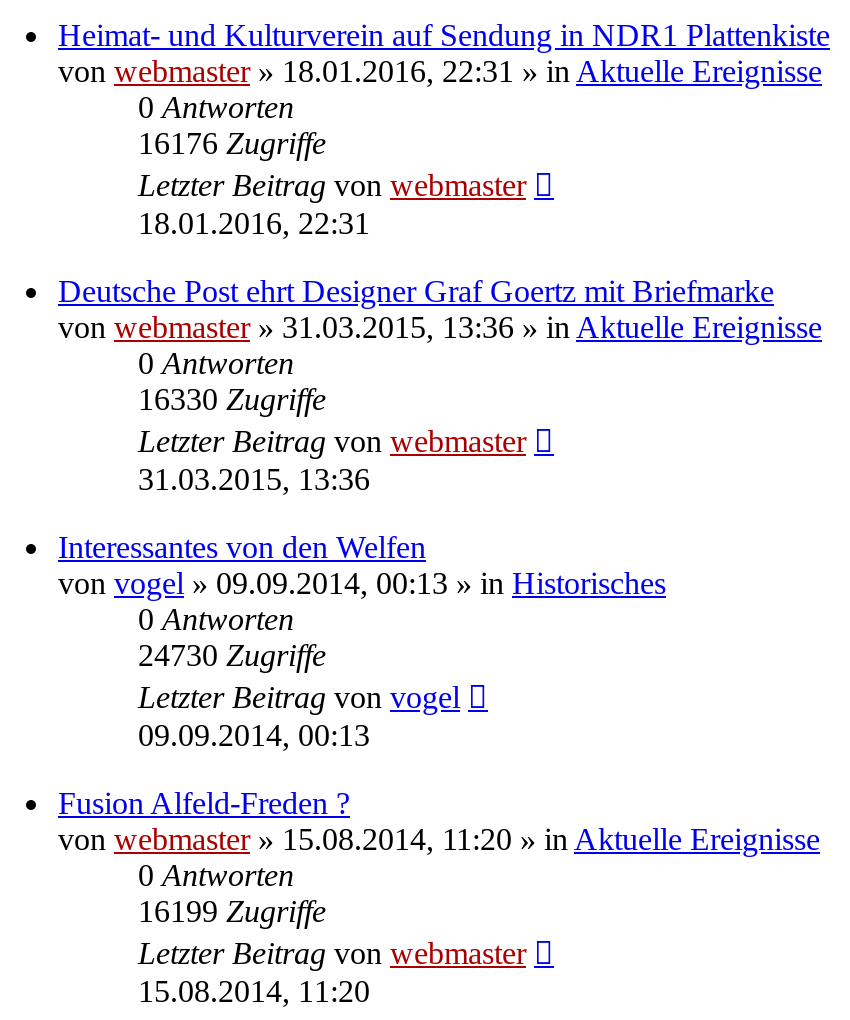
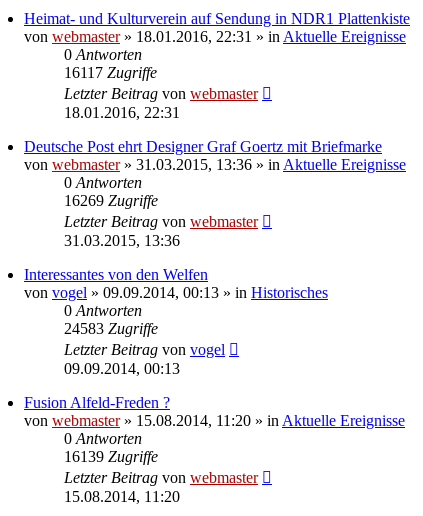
[138,126,326,160] 16176 Zugriffe -> [64,64,157,81] 16117 Zugriffe
[138,382,326,416] 16330 Zugriffe -> [64,192,158,209] 16269 Zugriffe
[138,638,326,672] 24730 Zugriffe -> [64,320,158,337] 24583 Zugriffe
[138,894,326,928] 16199 Zugriffe -> [64,448,158,465] 16139 Zugriffe

